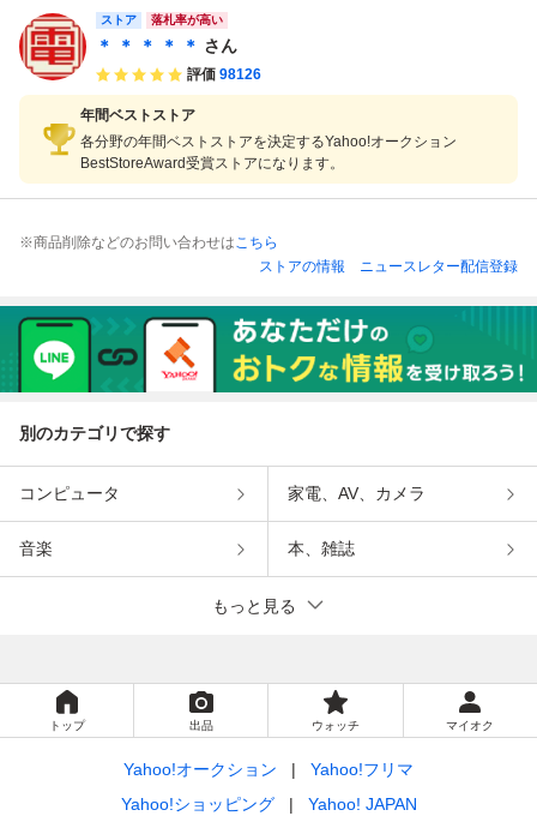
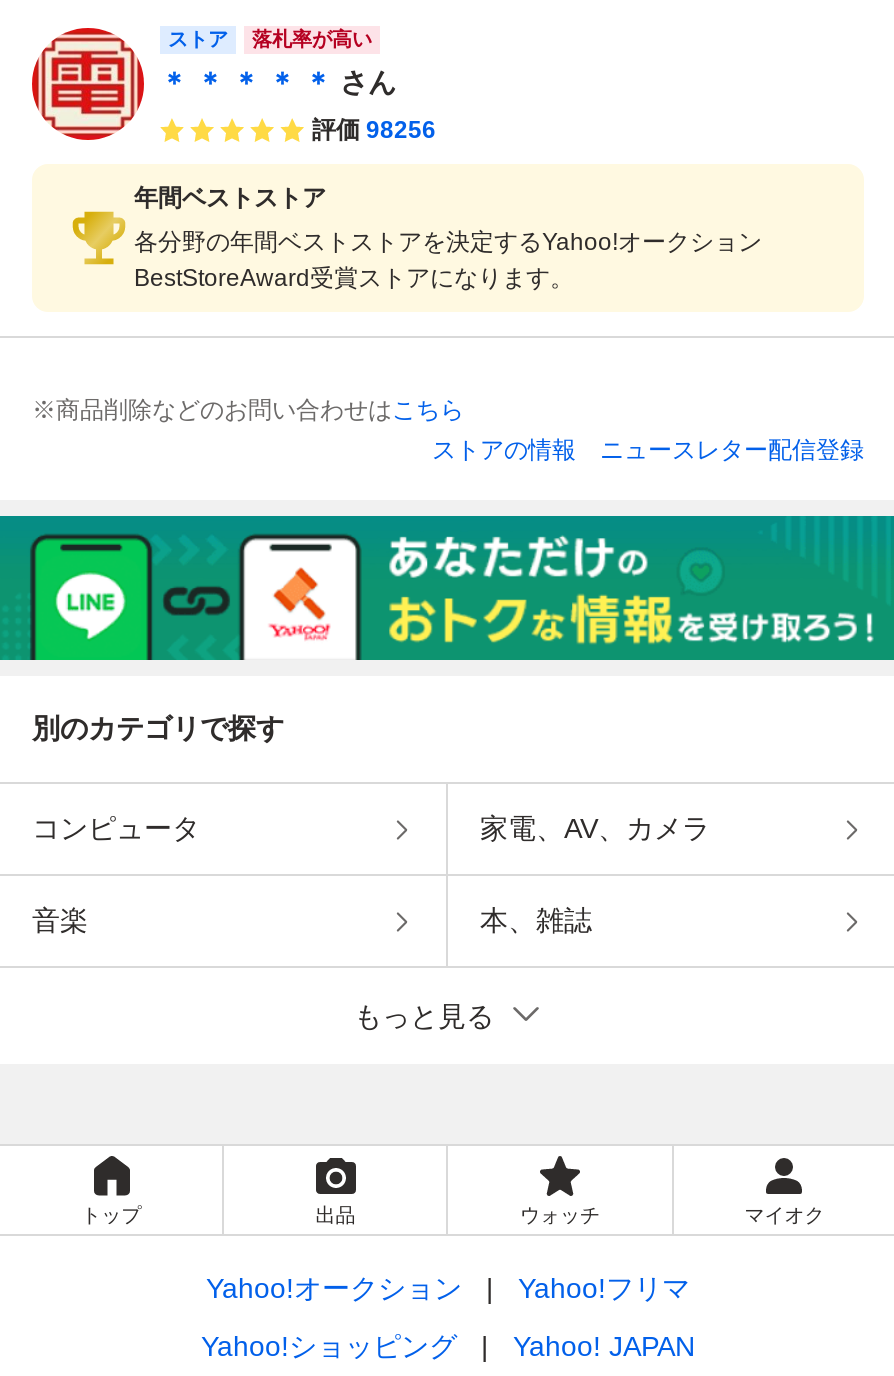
[187,66,261,83] 評価 98126 -> [312,116,436,144] 評価 98256

